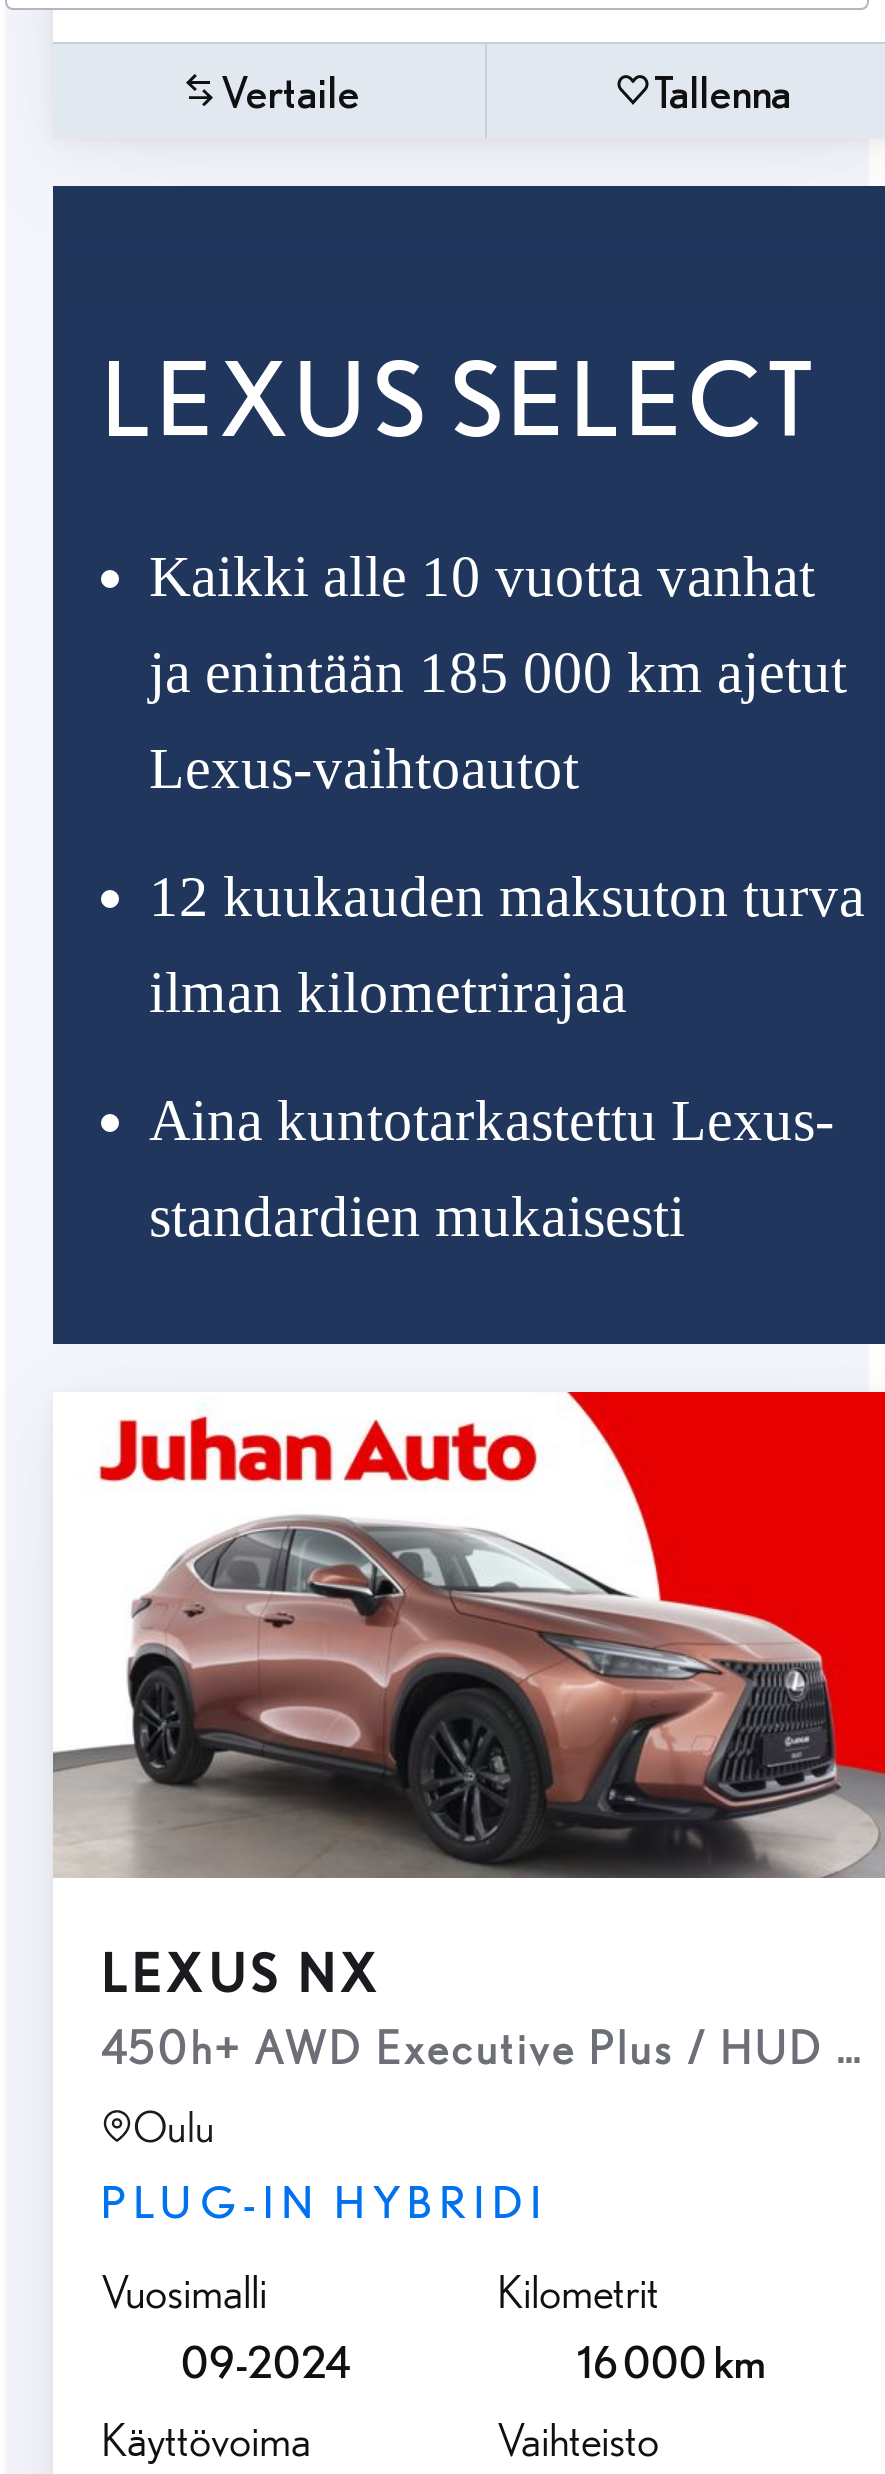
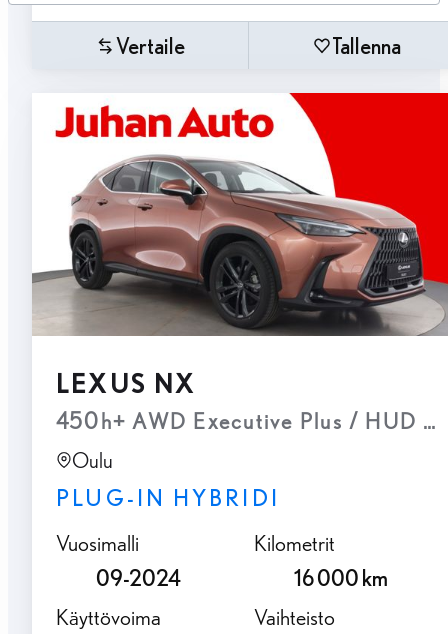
[51,184,879,1346] [image] | LEXUS SELECT | Kaikki alle 10 vuotta vanhat | ja enintään 185 000 km ajetut | Lexus-vaihtoautot | 12 kuukauden maksuton turva | ilman kilometrirajaa | Aina kuntotarkastettu Lexus- | standardien mukaisesti -> none

